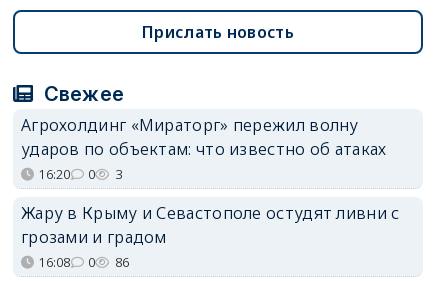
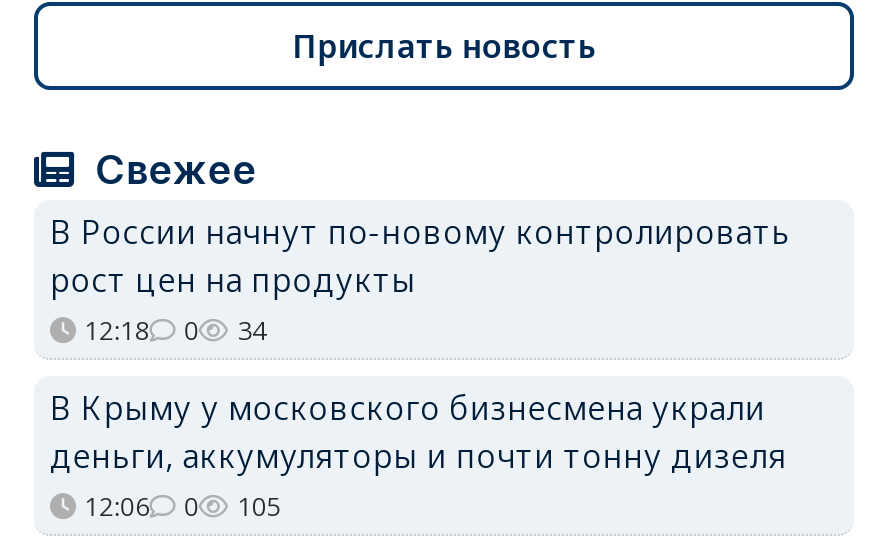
[21,114,387,183] Агрохолдинг «Мираторг» пережил волну | ударов по объектам: что известно об атаках | 16:20 -> [50,210,790,348] В России начнут по-новому контролировать | рост цен на продукты | 12:18
[115,165,122,183] 3 -> [237,312,267,348] 34
[21,202,400,271] Жару в Крыму и Севастополе остудят ливни с | грозами и градом | 16:08 -> [50,386,787,524] В Крыму у московского бизнесмена украли | деньги, аккумуляторы и почти тонну дизеля | 12:06
[115,253,129,271] 86 -> [237,488,281,524] 105

